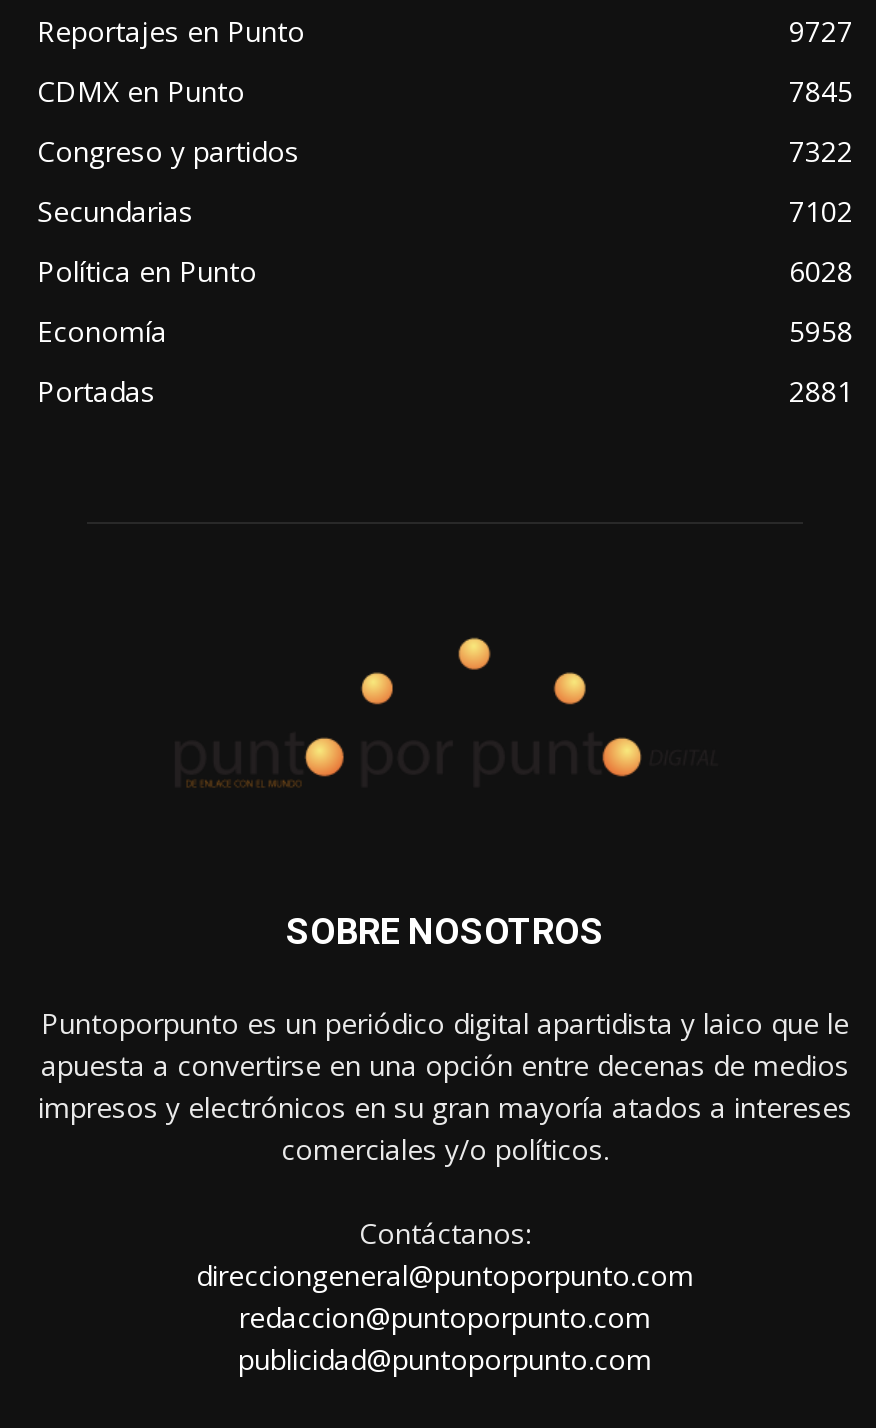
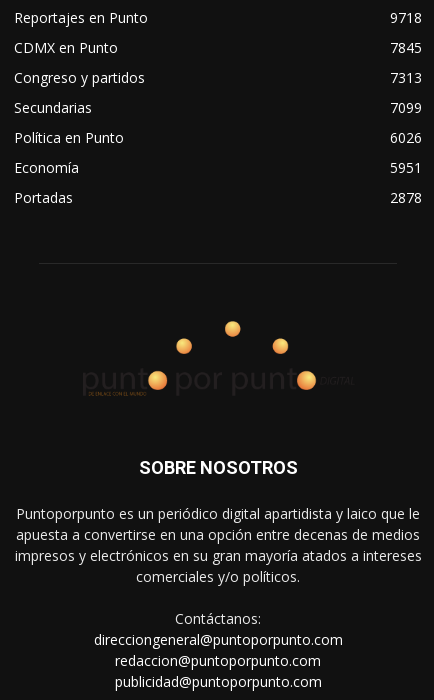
[789,12,853,50] 9727 -> [390,8,422,27] 9718
[789,132,853,170] 7322 -> [390,68,422,87] 7313
[789,192,853,230] 7102 -> [390,98,422,117] 7099
[789,252,853,290] 6028 -> [390,128,422,147] 6026
[789,312,853,350] 5958 -> [390,158,422,177] 5951
[789,372,853,410] 2881 -> [390,188,422,207] 2878

